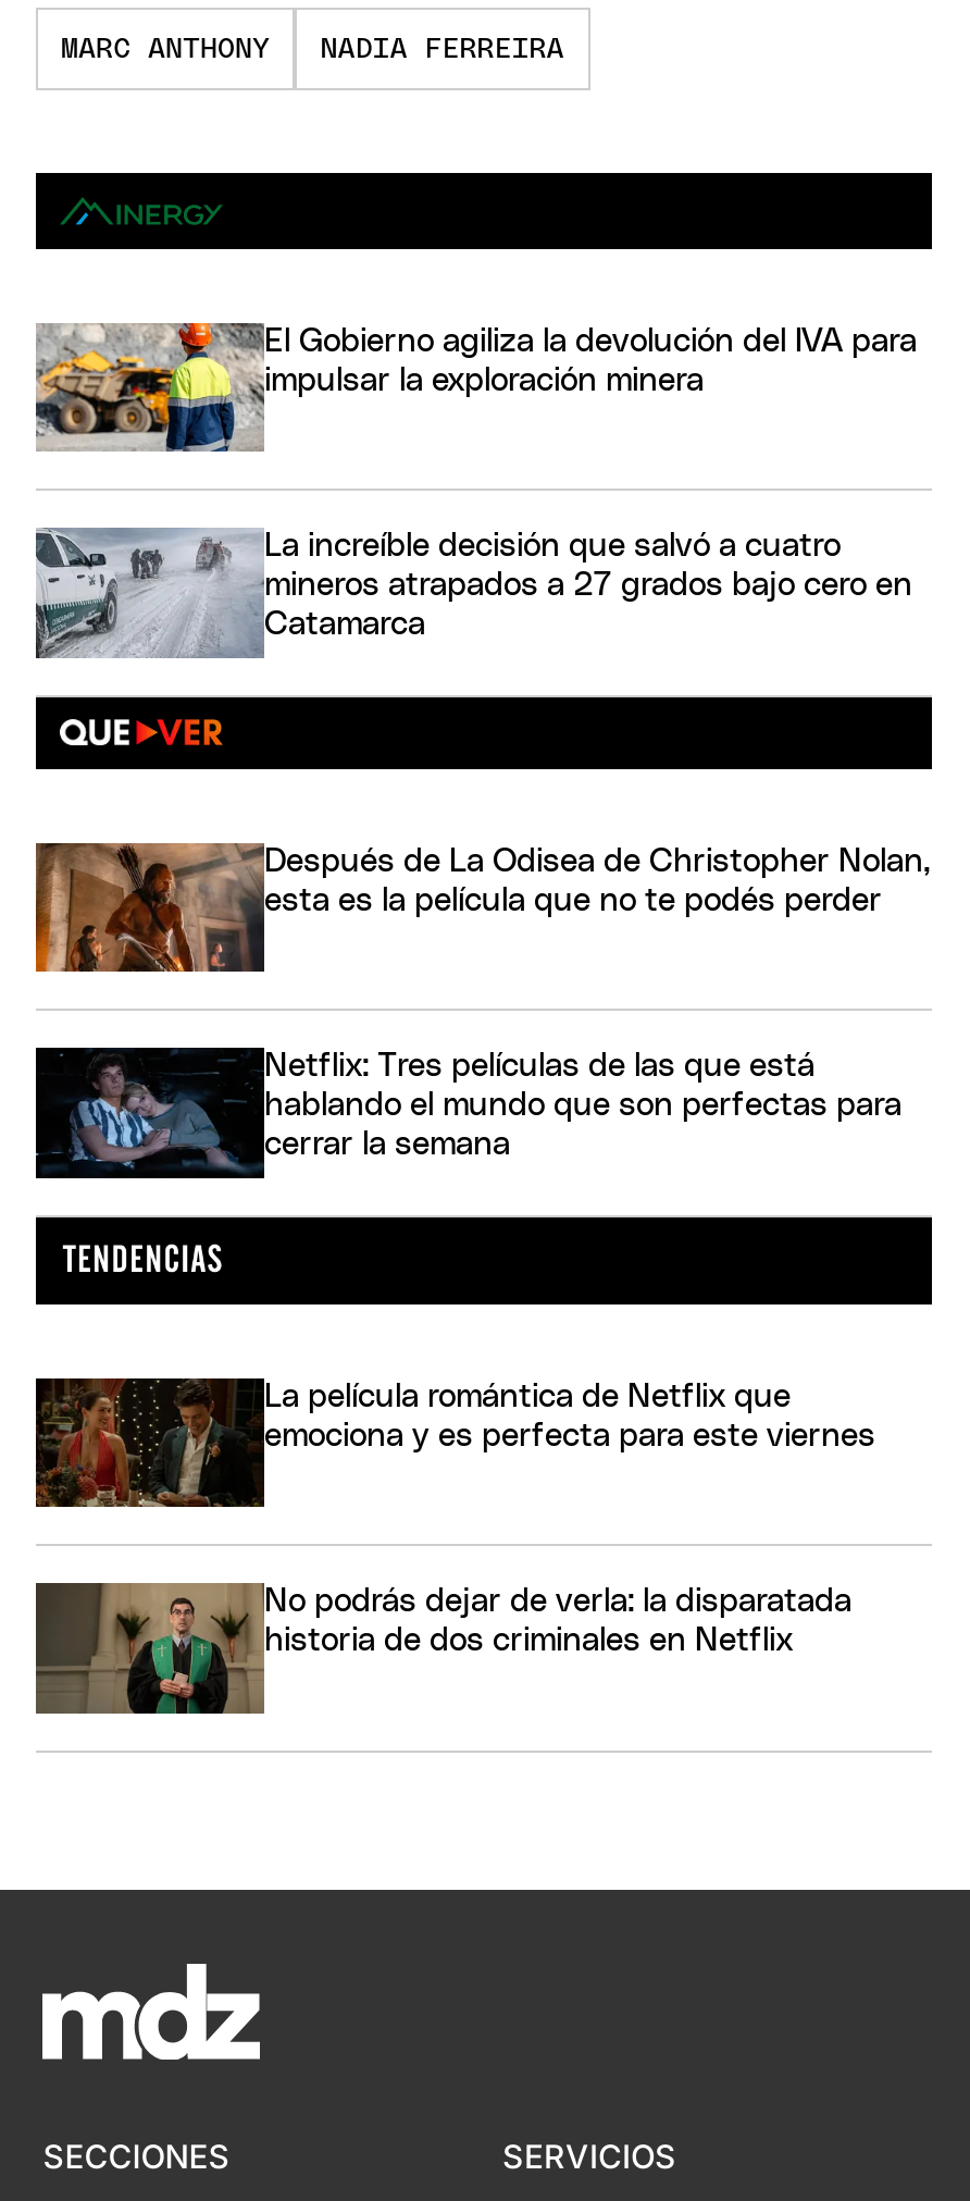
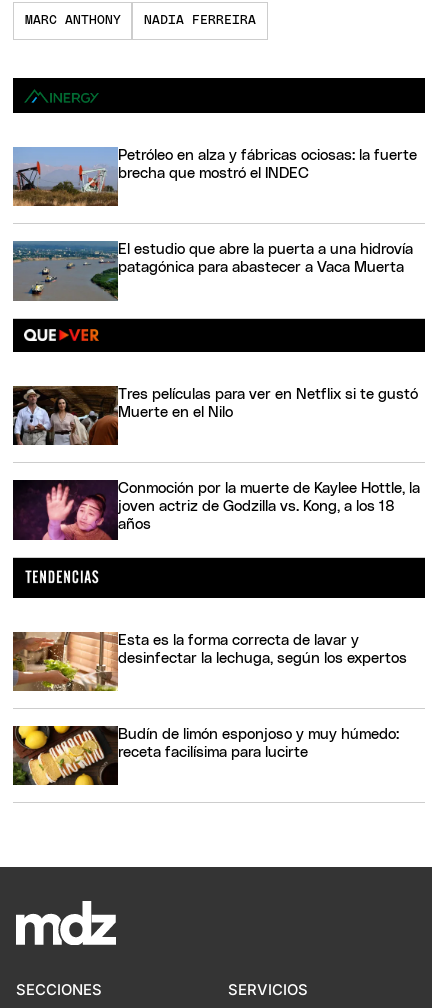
[36,321,917,454] [image] | El Gobierno agiliza la devolución del IVA para | impulsar la exploración minera -> [13,146,417,207] [image] | Petróleo en alza y fábricas ociosas: la fuerte | brecha que mostró el INDEC
[36,528,912,658] [image] | La increíble decisión que salvó a cuatro | mineros atrapados a 27 grados bajo cero en | Catamarca -> [13,241,413,301] [image] | El estudio que abre la puerta a una hidrovía | patagónica para abastecer a Vaca Muerta
[34,841,930,974] [image] | Después de La Odisea de Christopher Nolan, | esta es la película que no te podés perder -> [12,385,418,446] [image] | Tres películas para ver en Netflix si te gustó | Muerte en el Nilo
[40,1051,901,1180] [image] | Netflix: Tres películas de las que está | hablando el mundo que son perfectas para | cerrar la semana -> [14,481,420,541] [image] | Conmoción por la muerte de Kaylee Hottle, la | joven actriz de Godzilla vs. Kong, a los 18 | años
[36,1376,875,1509] [image] | La película romántica de Netflix que | emociona y es perfecta para este viernes -> [13,631,407,692] [image] | Esta es la forma correcta de lavar y | desinfectar la lechuga, según los expertos
[36,1581,851,1716] [image] | No podrás dejar de verla: la disparatada | historia de dos criminales en Netflix -> [13,725,399,786] [image] | Budín de limón esponjoso y muy húmedo: | receta facilísima para lucirte

